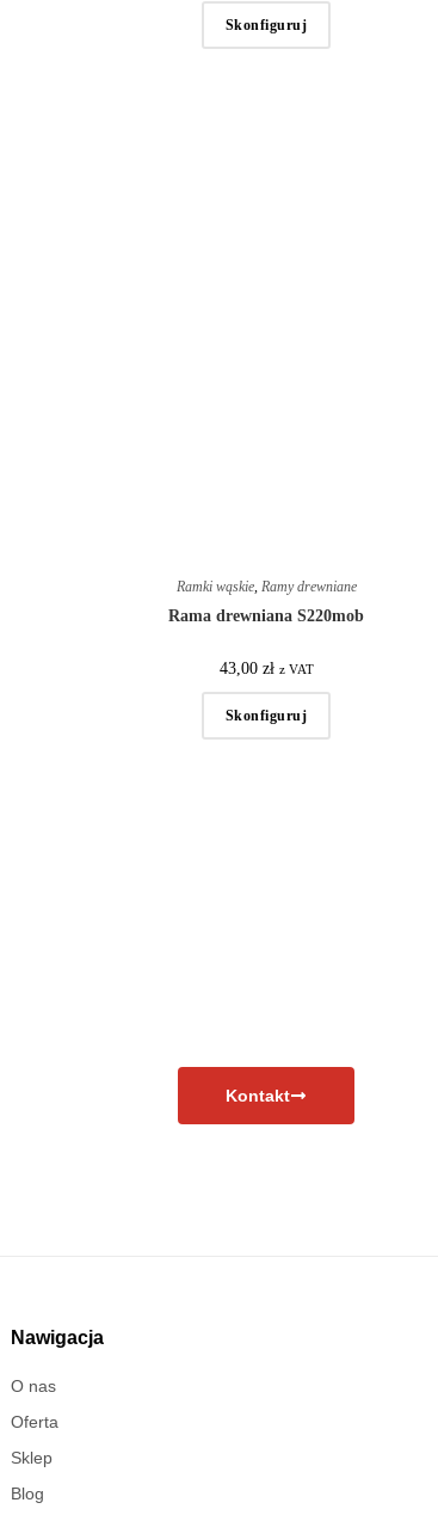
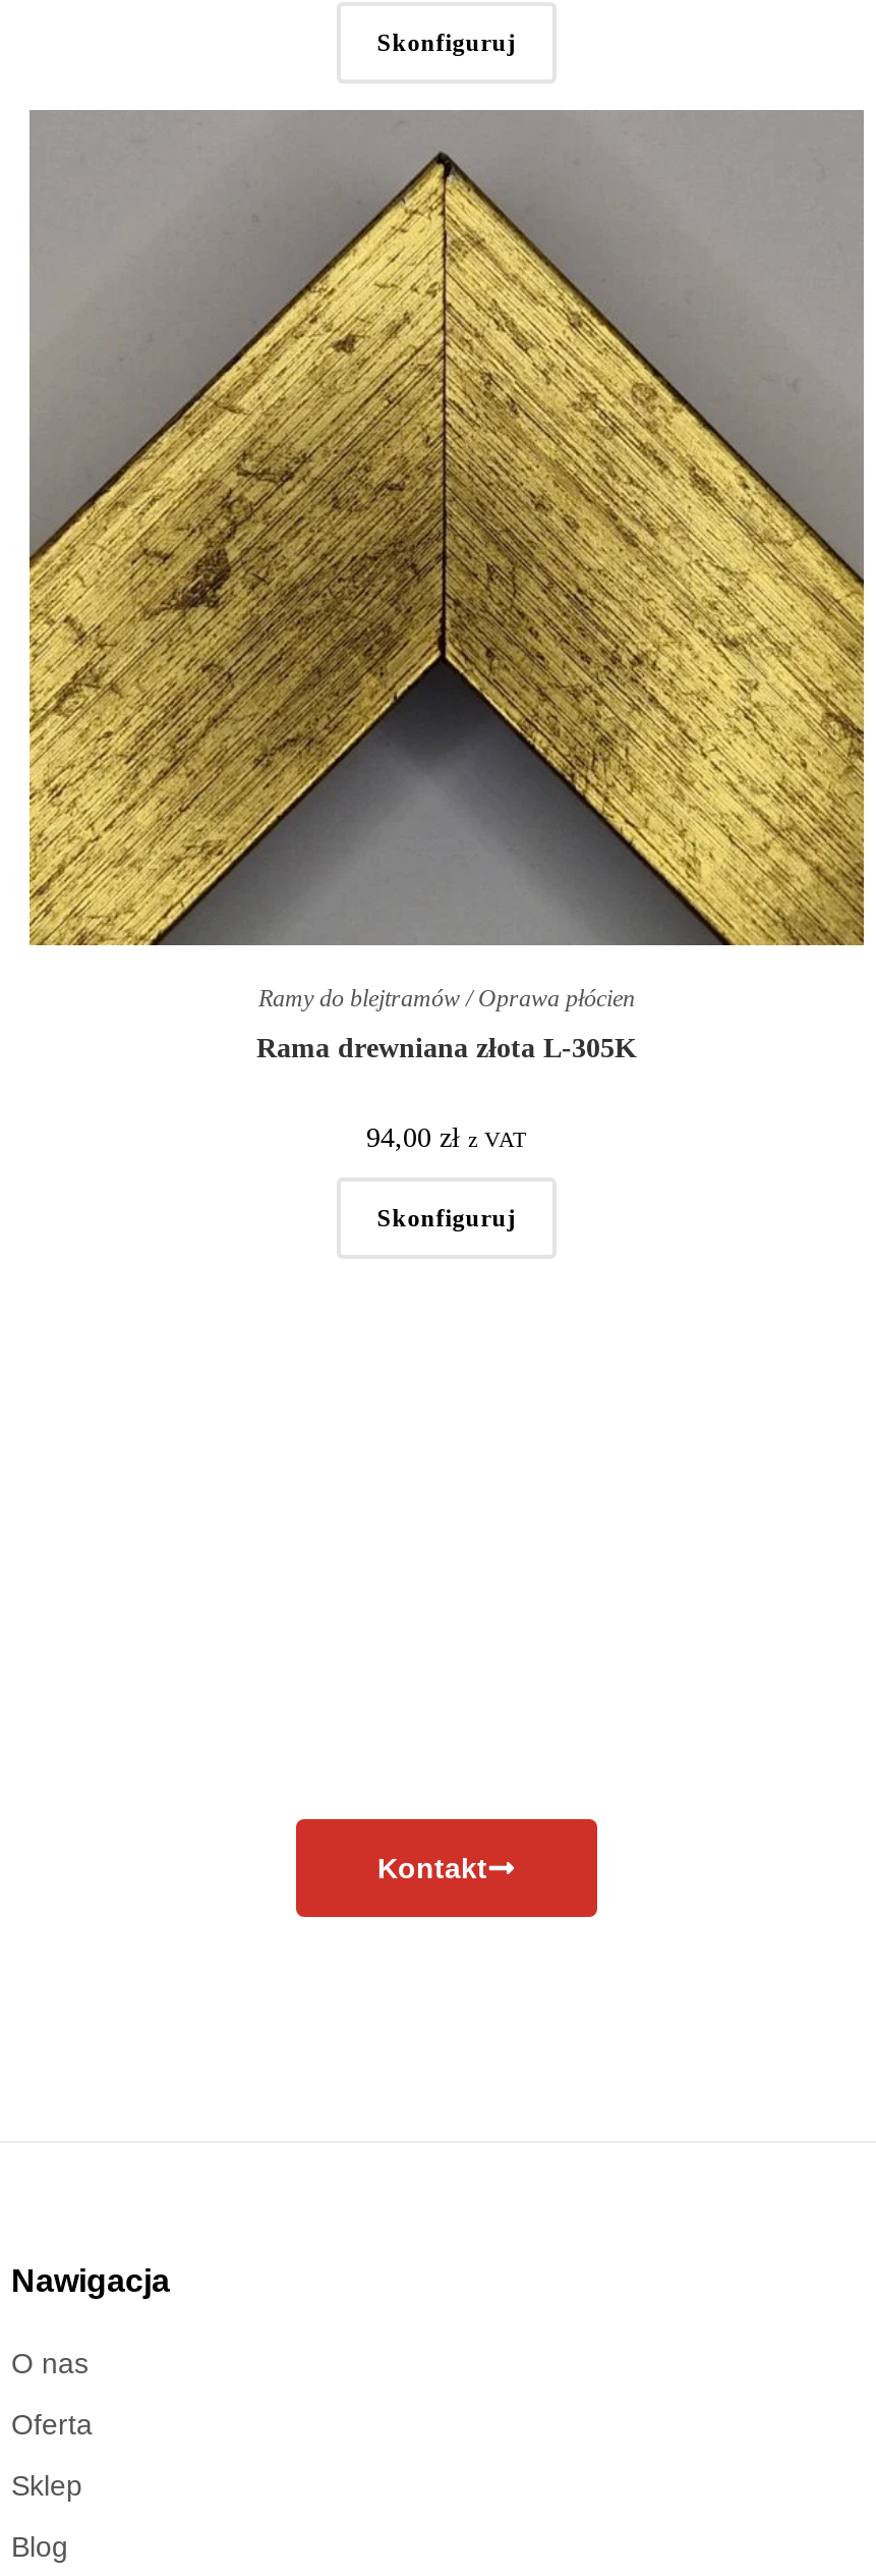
none -> [27,108,866,947] [image]
[176,578,356,595] Ramki wąskie, Ramy drewniane -> [258,985,635,1014] Ramy do blejtramów / Oprawa płócien
[168,606,364,624] Rama drewniana S220mob -> [256,1034,637,1065] Rama drewniana złota L-305K
[219,659,313,677] 43,00 zł z VAT -> [366,1124,527,1154] 94,00 zł z VAT

